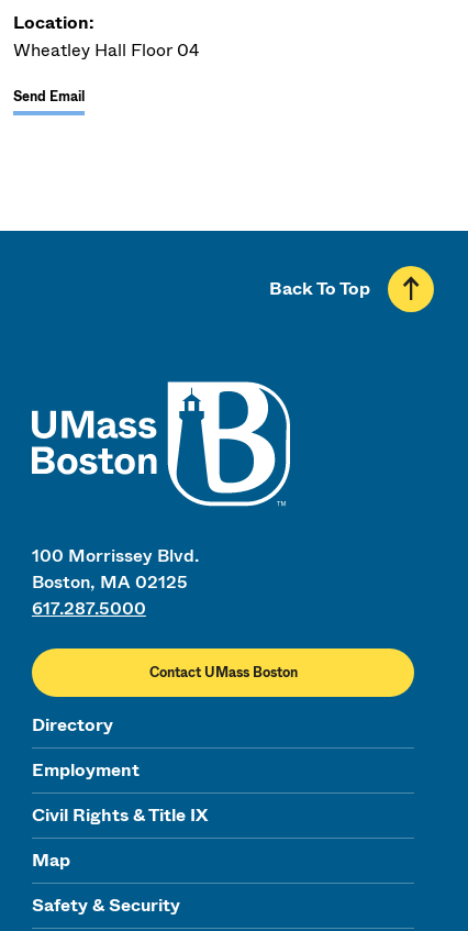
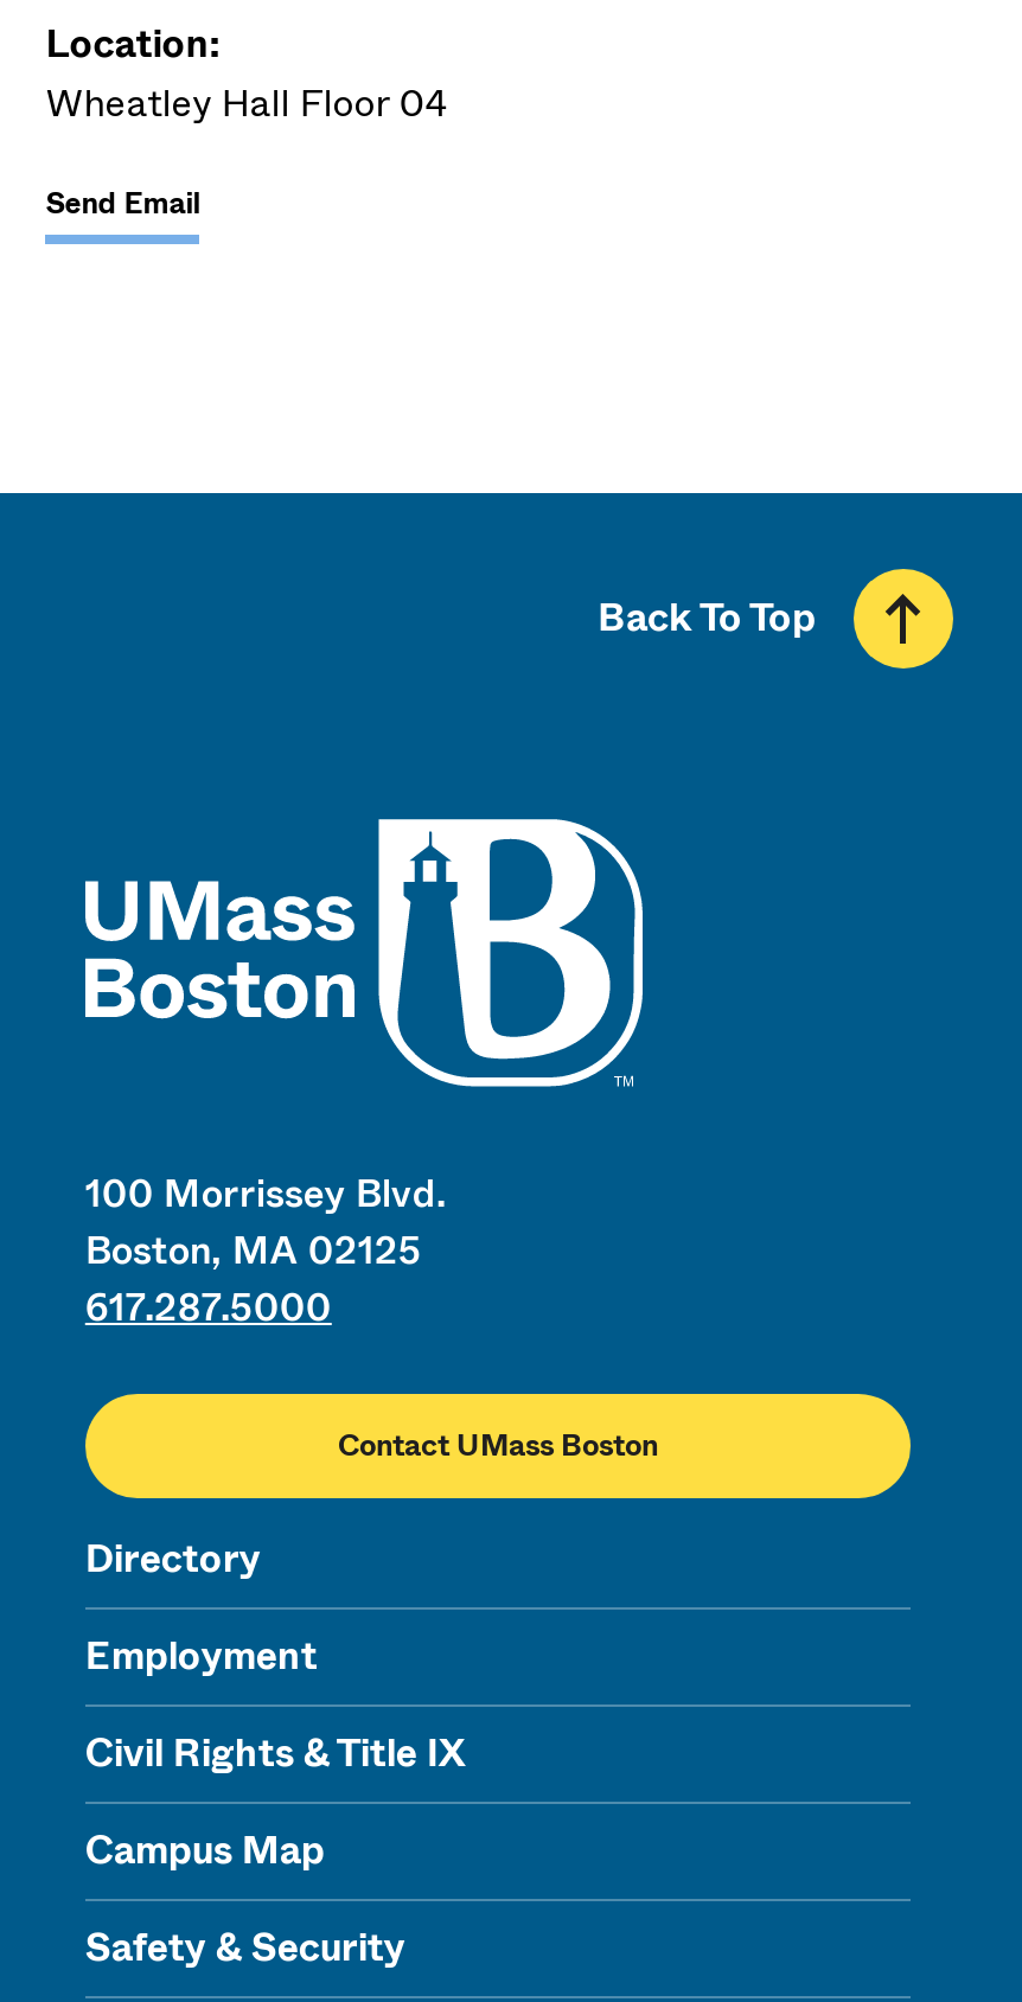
[32,847,70,872] Map -> [85,1822,325,1877] Campus Map

